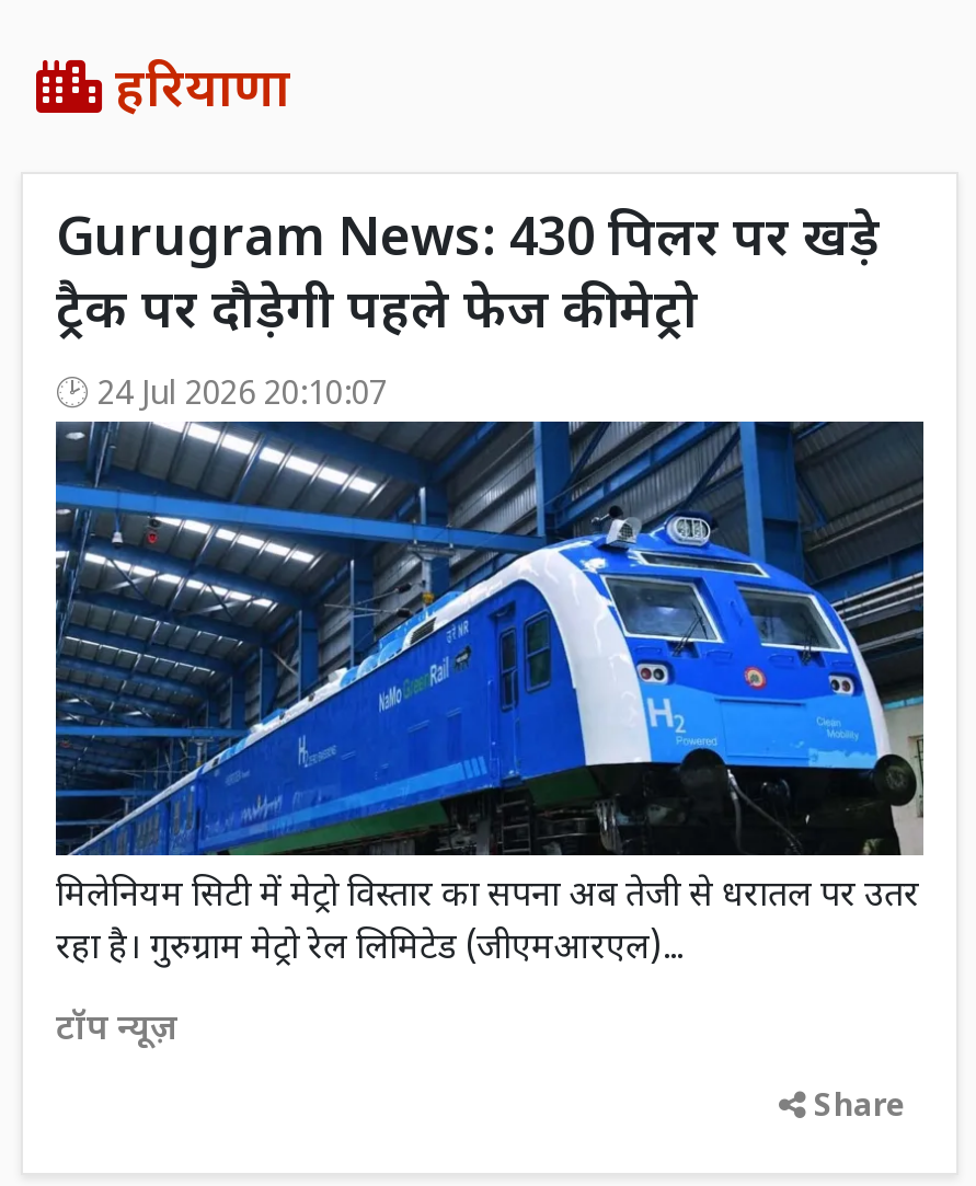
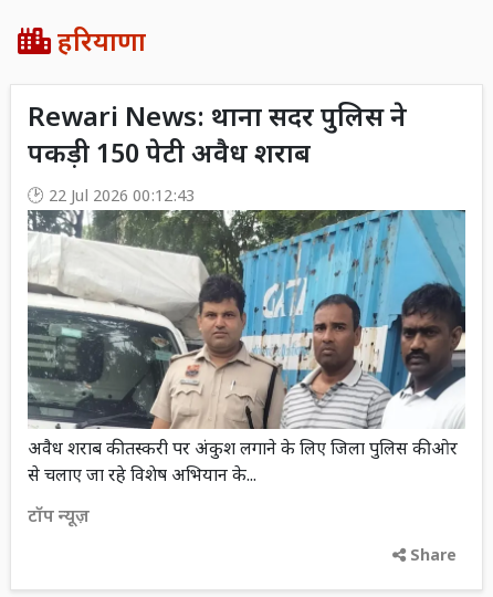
[56,207,880,417] Gurugram News: 430 पिलर पर खड़े | ट्रैक पर दौड़ेगी पहले फेज की मेट्रो | 24 Jul 2026 20:10:07 -> [28,102,407,208] Rewari News: थाना सदर पुलिस ने | पकड़ी 150 पेटी अवैध शराब | 22 Jul 2026 00:12:43
[54,419,926,974] [image] | मिलेनियम सिटी में मेट्रो विस्तार का सपना अब तेजी से धरातल पर उतर | रहा है। गुरुग्राम मेट्रो रेल लिमिटेड (जीएमआरएल)... -> [27,209,466,489] [image] | अवैध शराब की तस्करी पर अंकुश लगाने के लिए जिला पुलिस की ओर | से चलाए जा रहे विशेष अभियान के...

